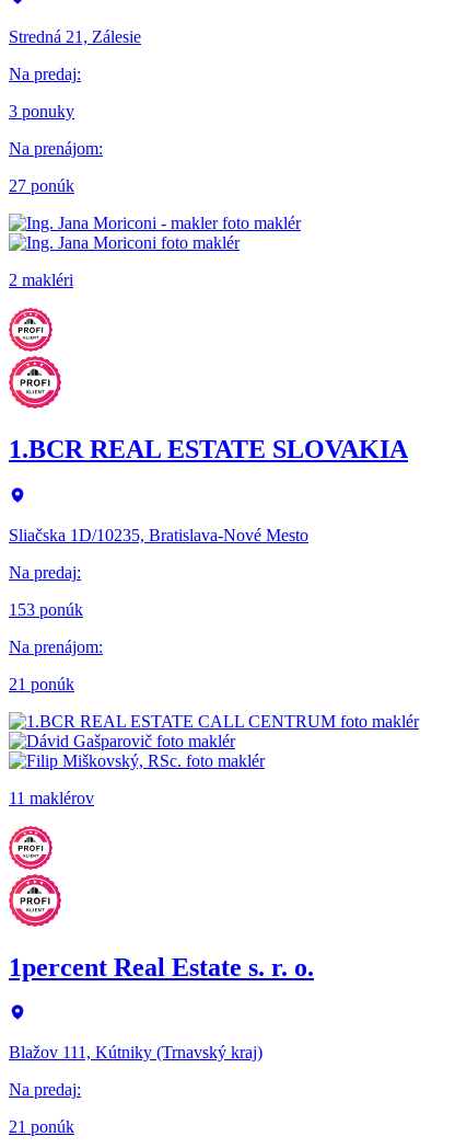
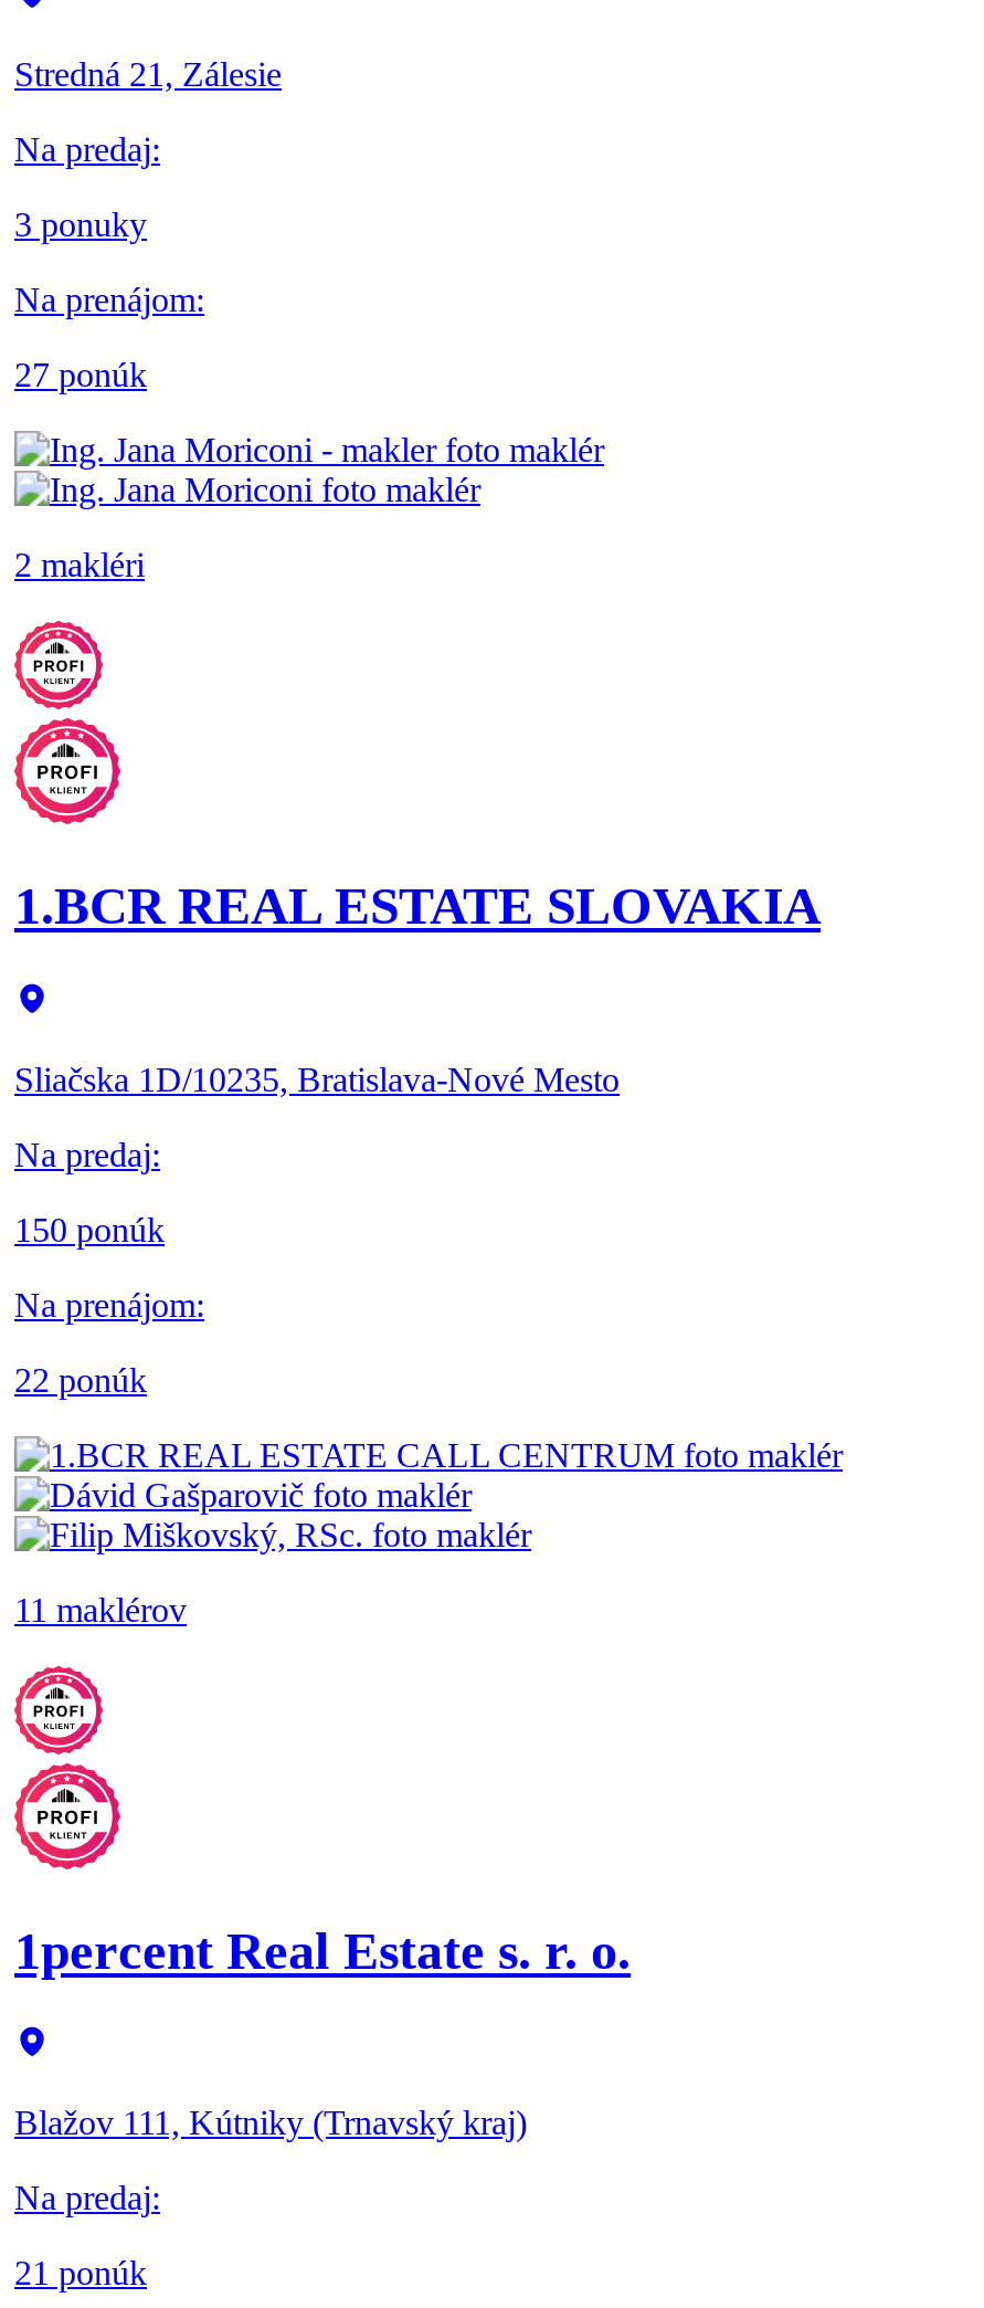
[9,600,83,618] 153 ponúk -> [14,1210,165,1248] 150 ponúk
[9,674,74,693] 21 ponúk -> [14,1360,147,1398] 22 ponúk

